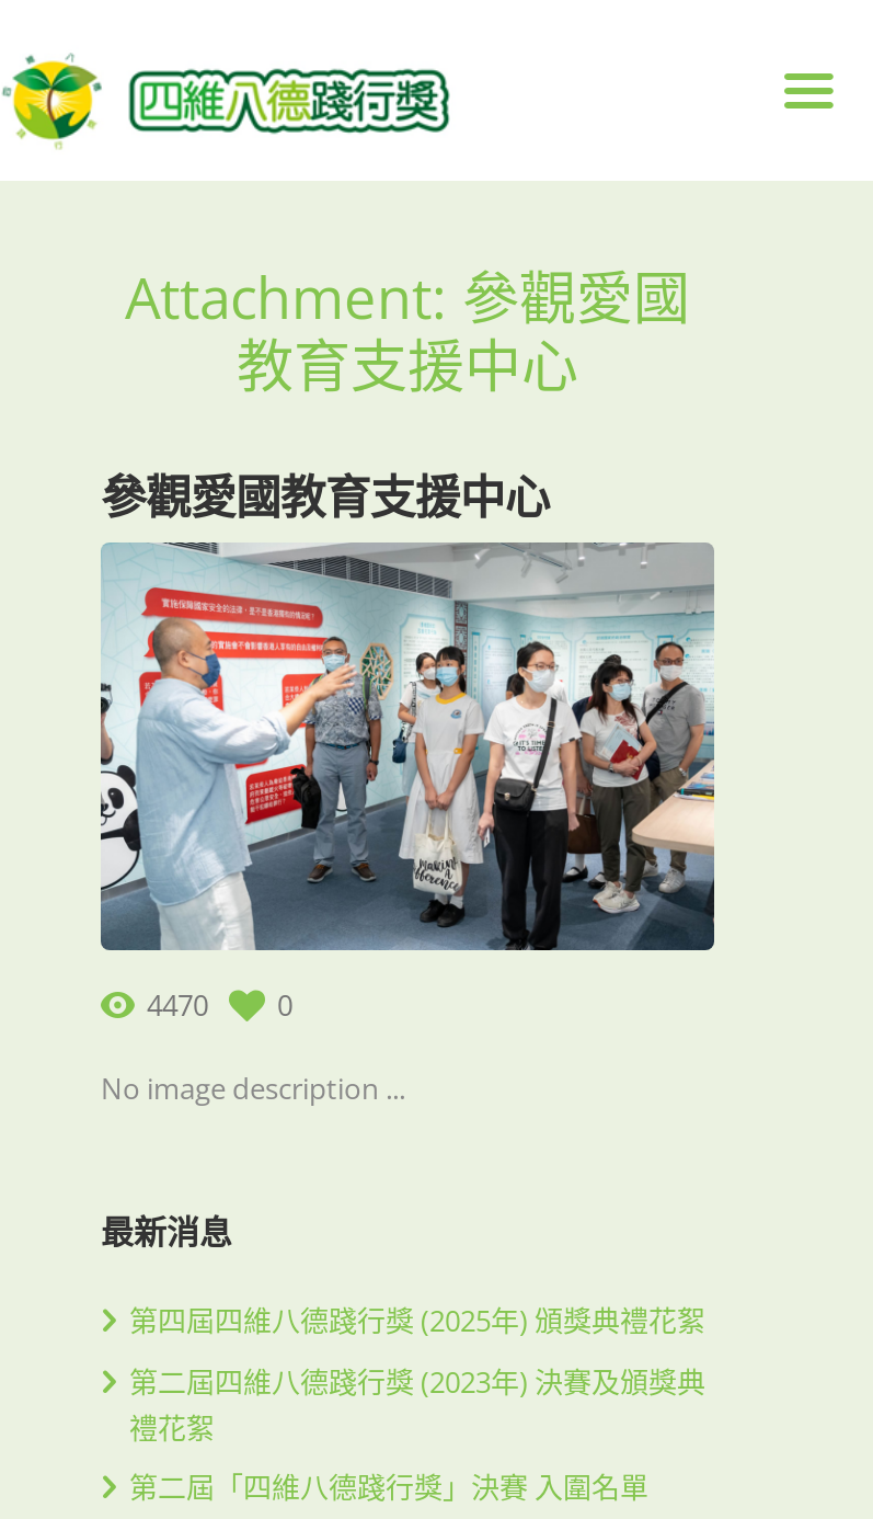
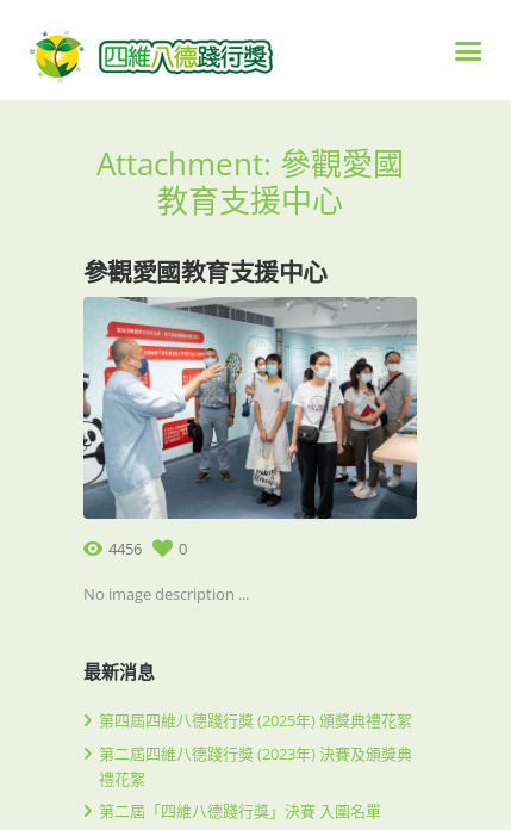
[147,986,292,1025] 4470 0 -> [108,538,188,560] 4456 0

